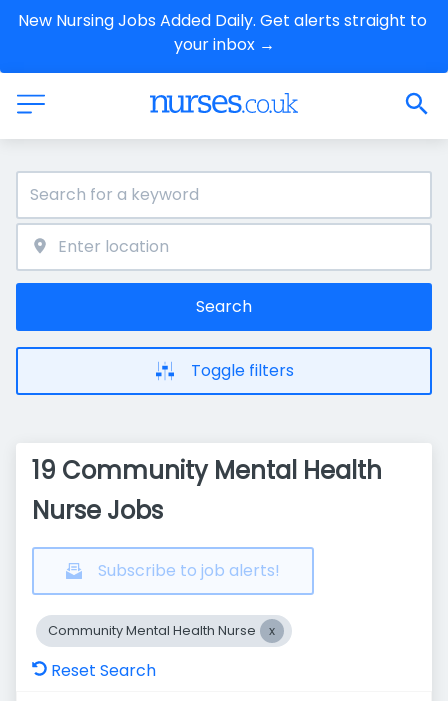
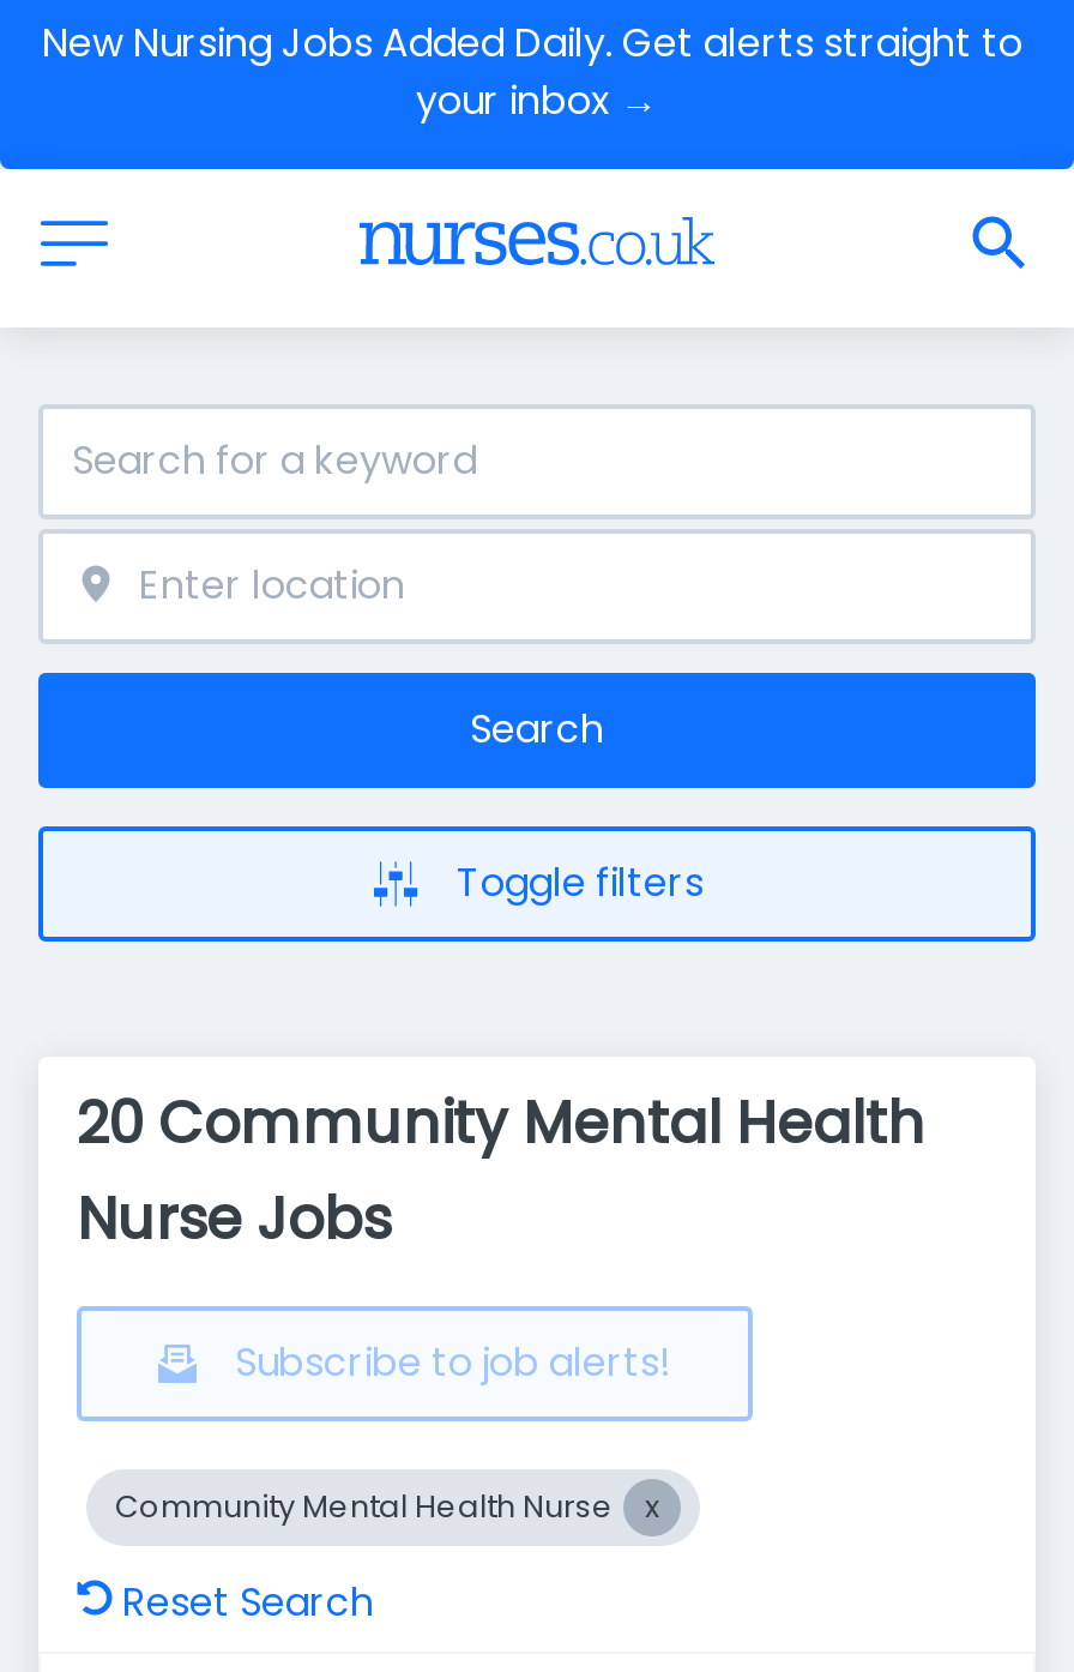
[32,454,382,487] 19 Community Mental Health -> [77,1083,925,1162] 20 Community Mental Health

